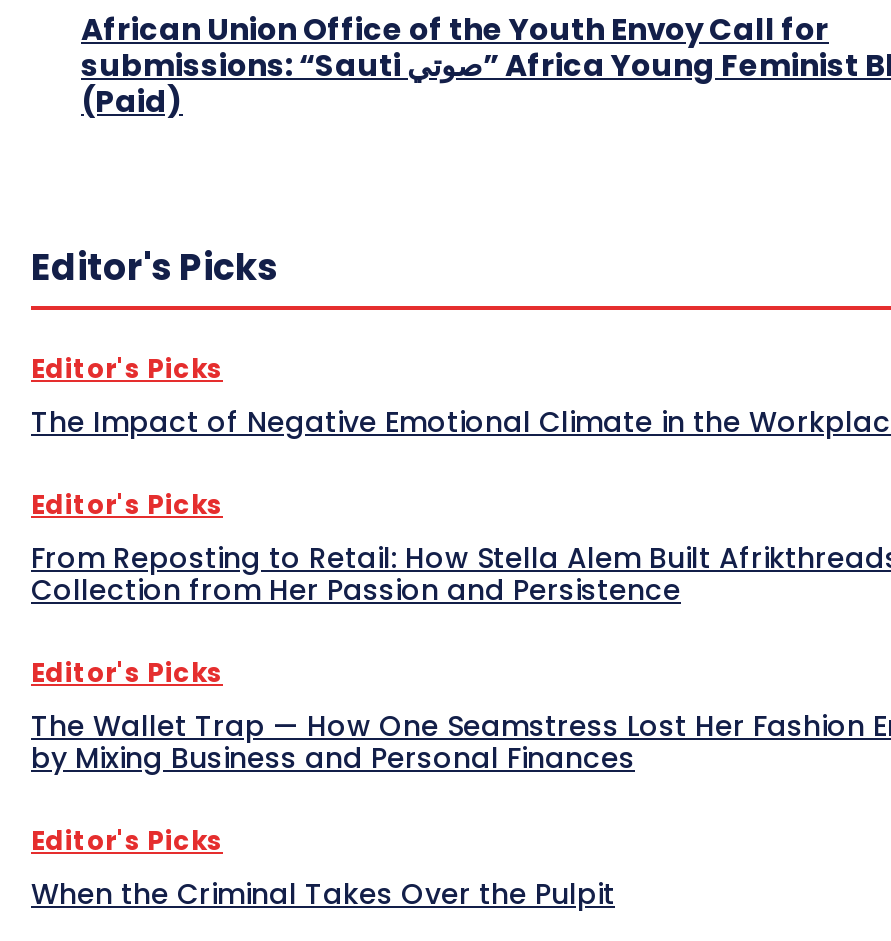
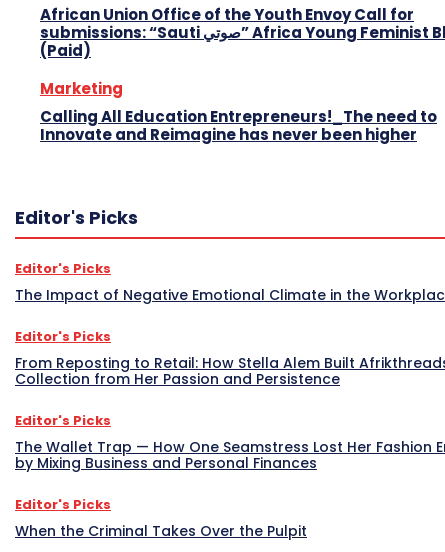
none -> [40,77,437,144] Marketing | Calling All Education Entrepreneurs!_The need to | Innovate and Reimagine has never been higher

